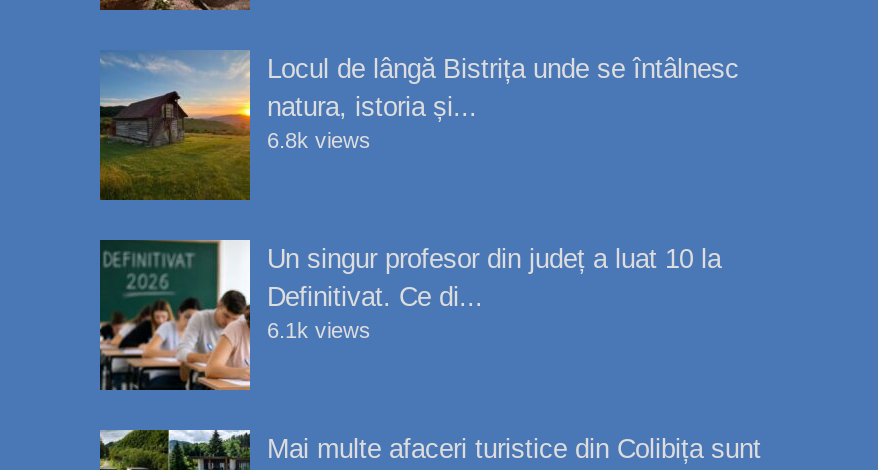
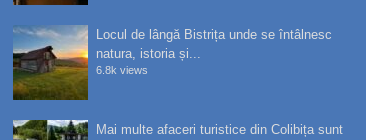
[98,238,721,392] [image] | Un singur profesor din județ a luat 10 la | Definitivat. Ce di... | 6.1k views -> none

